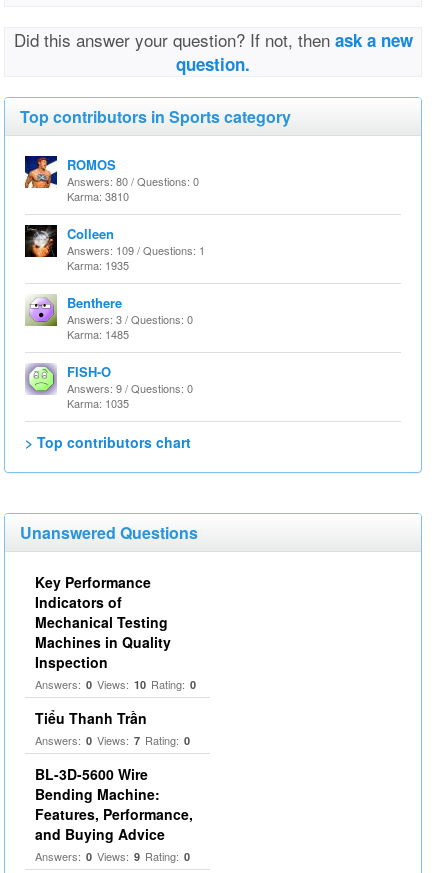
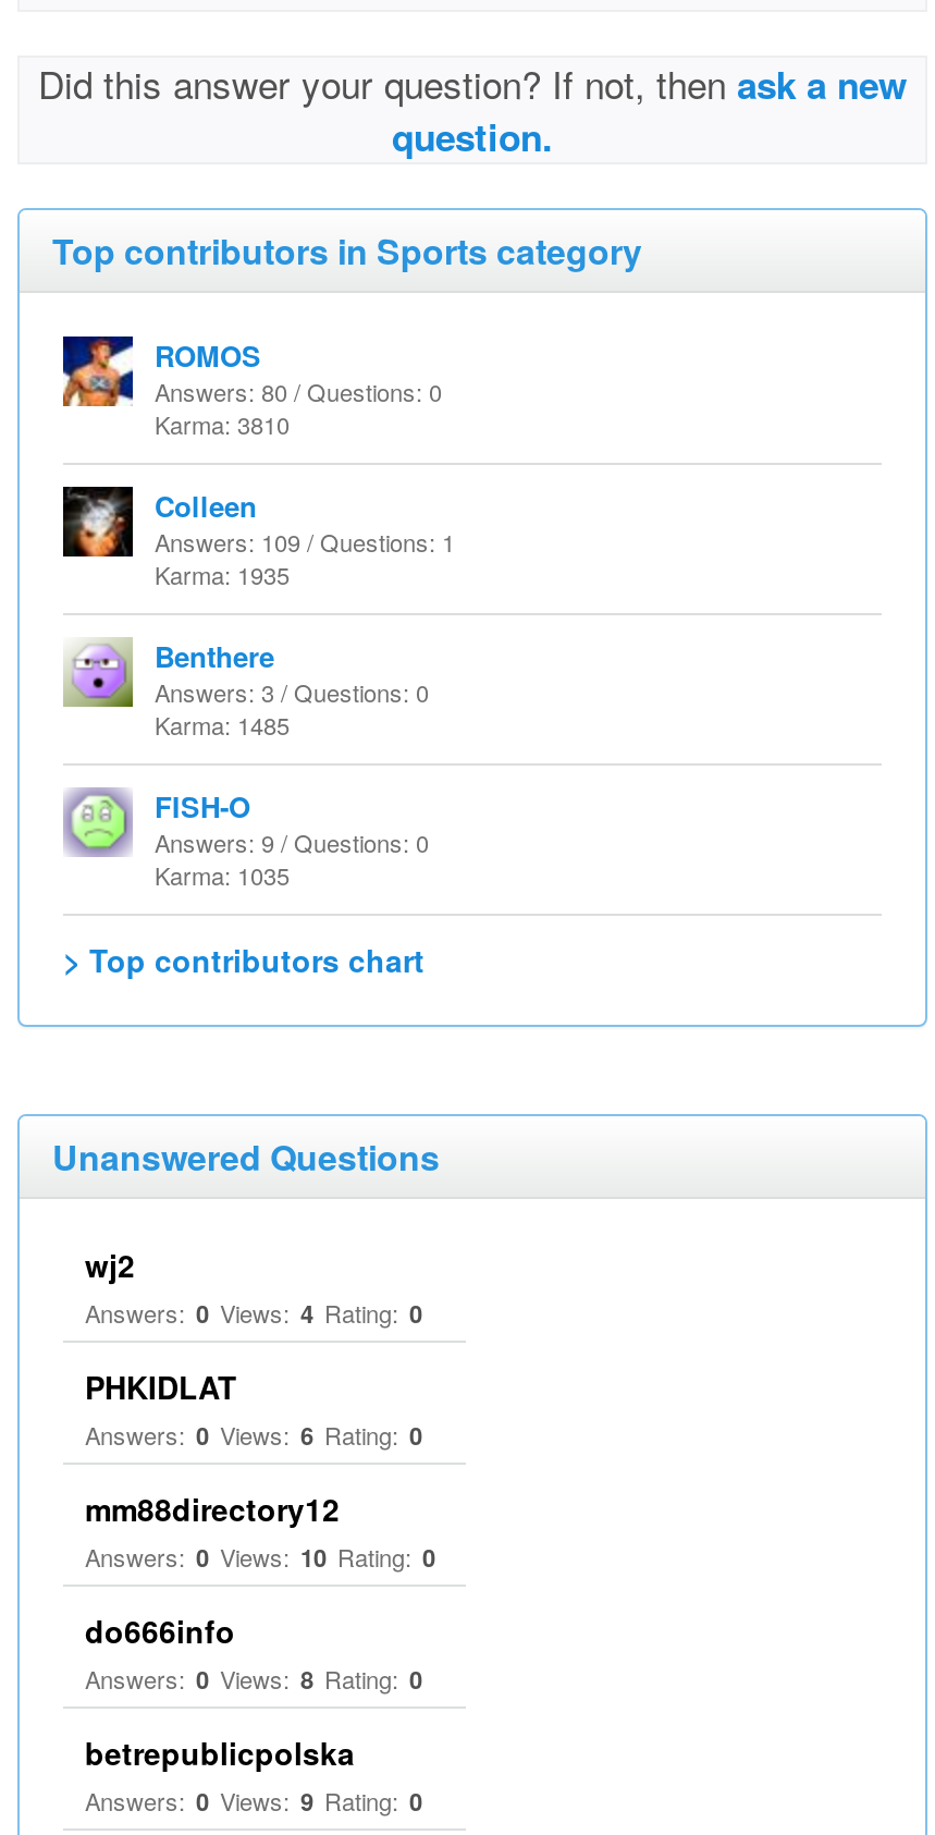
[35,572,171,672] Key Performance | Indicators of | Mechanical Testing | Machines in Quality | Inspection -> [85,1243,422,1530] wj2 | Answers: 0 Views: 4 Rating: 0 | PHKIDLAT | Answers: 0 Views: 6 Rating: 0 | mm88directory12
moved [35,676,196,692] -> [85,1539,435,1574]: Answers: 0 Views: 10 Rating: 0
[35,708,190,748] Tiểu Thanh Trần | Answers: 0 Views: 7 Rating: 0 -> [85,1608,422,1696] do666info | Answers: 0 Views: 8 Rating: 0
[35,764,193,844] BL-3D-5600 Wire | Bending Machine: | Features, Performance, | and Buying Advice -> [85,1730,355,1774] betrepublicpolska

